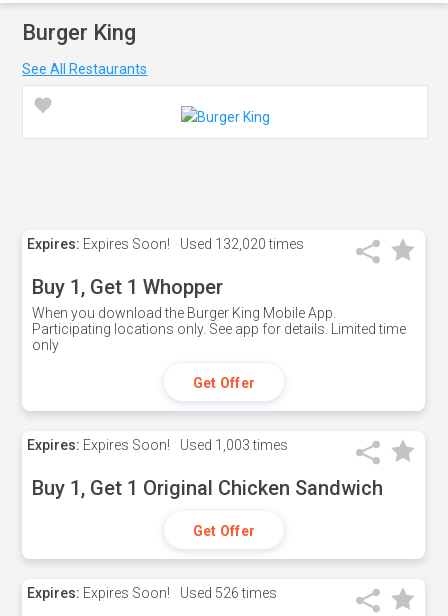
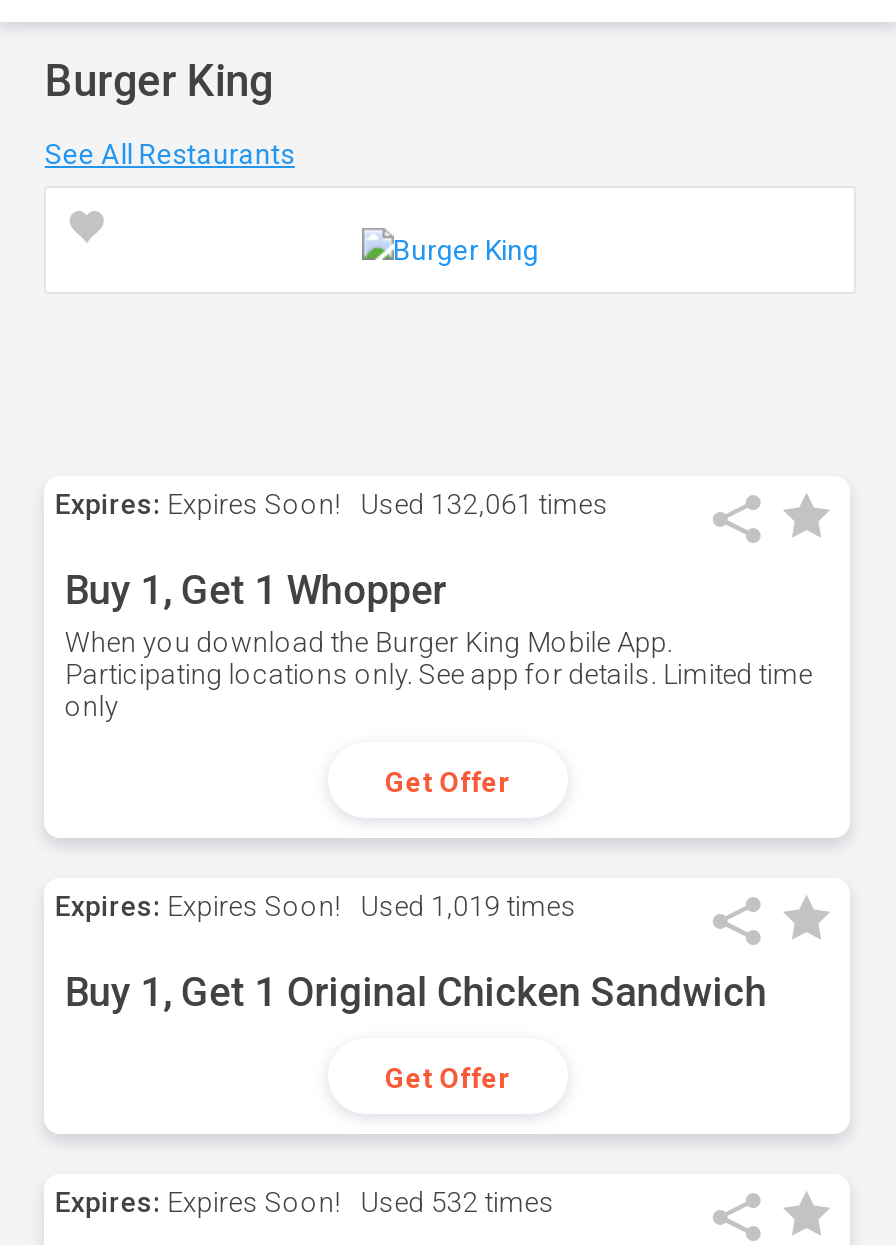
[27,236,304,252] Expires: Expires Soon! Used 132,020 times -> [55,488,609,520] Expires: Expires Soon! Used 132,061 times
[27,437,288,453] Expires: Expires Soon! Used 1,003 times -> [55,890,577,922] Expires: Expires Soon! Used 1,019 times
[27,585,277,601] Expires: Expires Soon! Used 526 times -> [55,1186,555,1218] Expires: Expires Soon! Used 532 times

